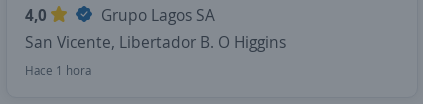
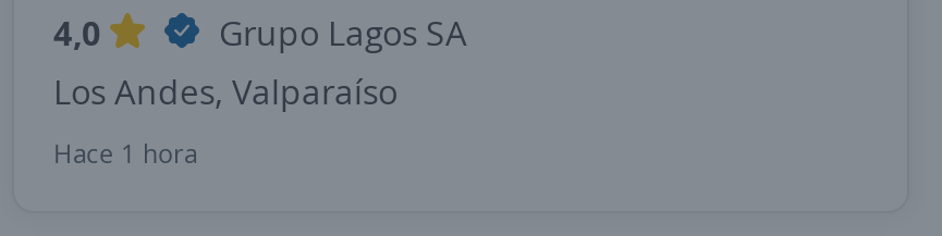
[25,31,286,53] San Vicente, Libertador B. O Higgins -> [53,67,397,115] Los Andes, Valparaíso

